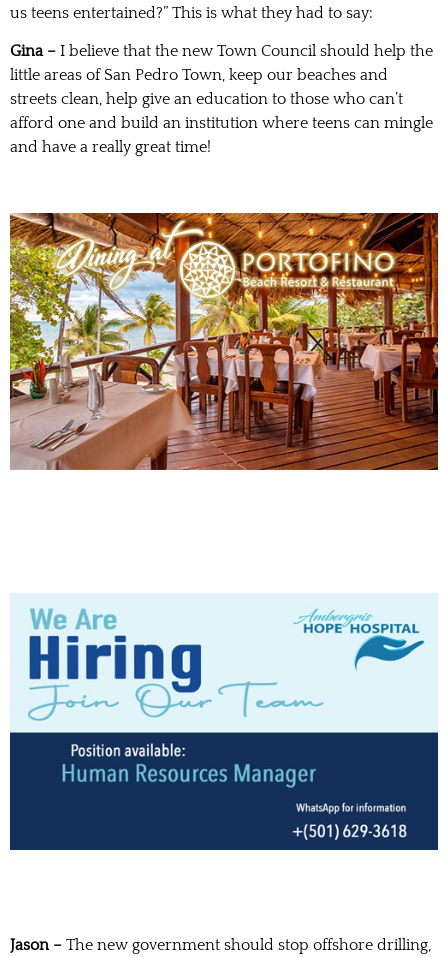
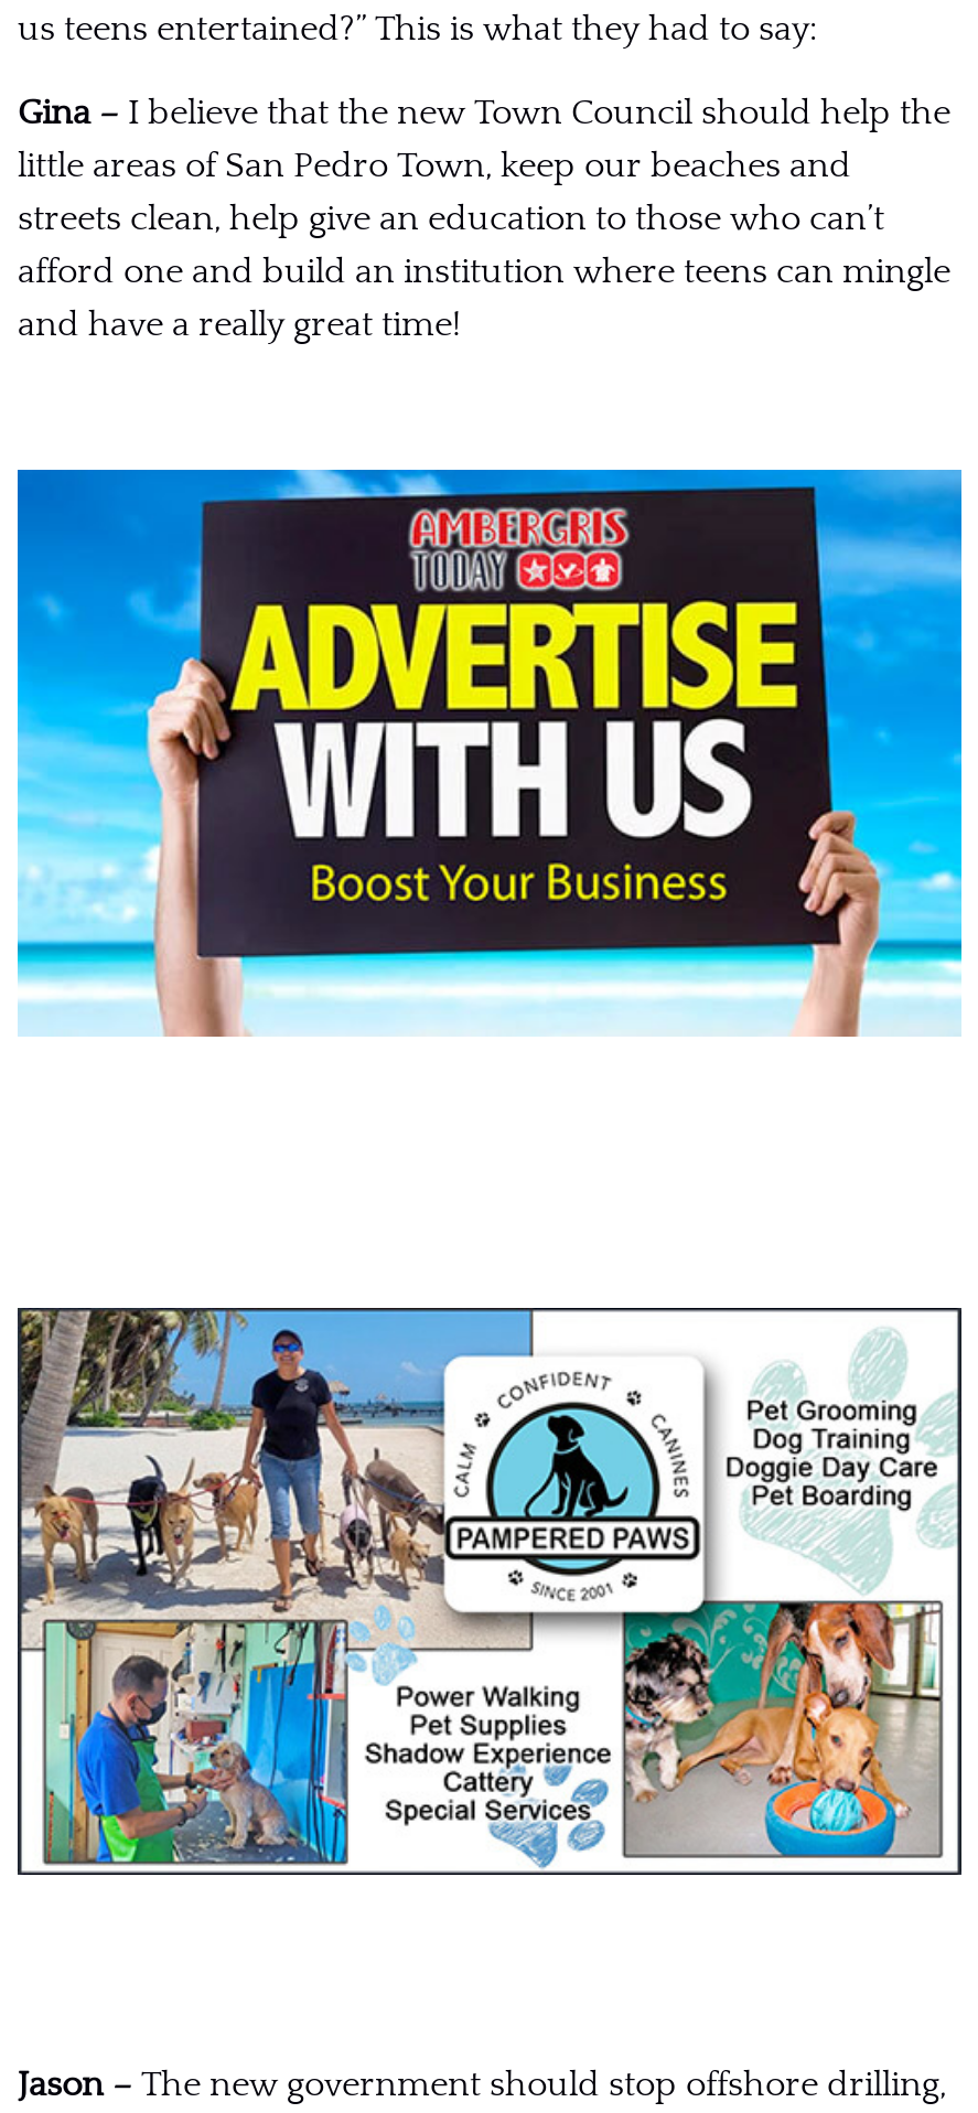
[9,212,439,471] [image] -> [15,468,964,1037] [image]
[10,593,438,850] [image] -> [15,1306,964,1875] [image]

